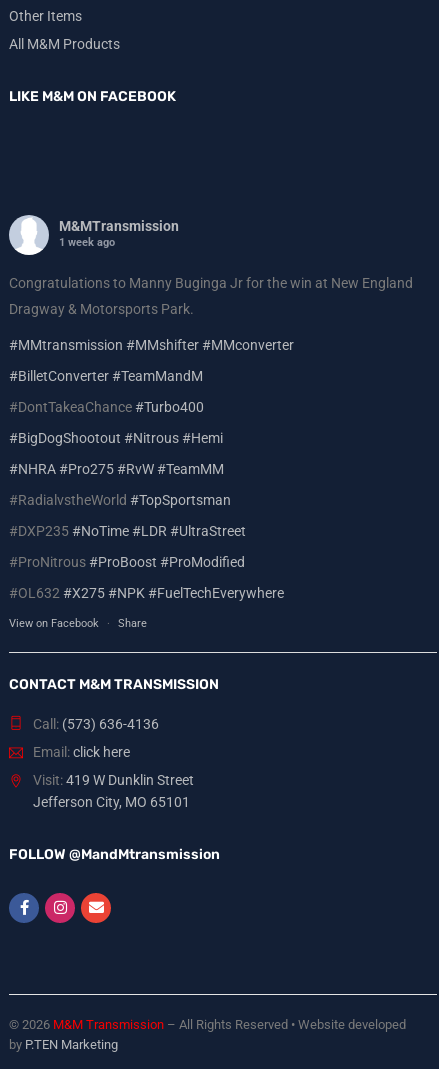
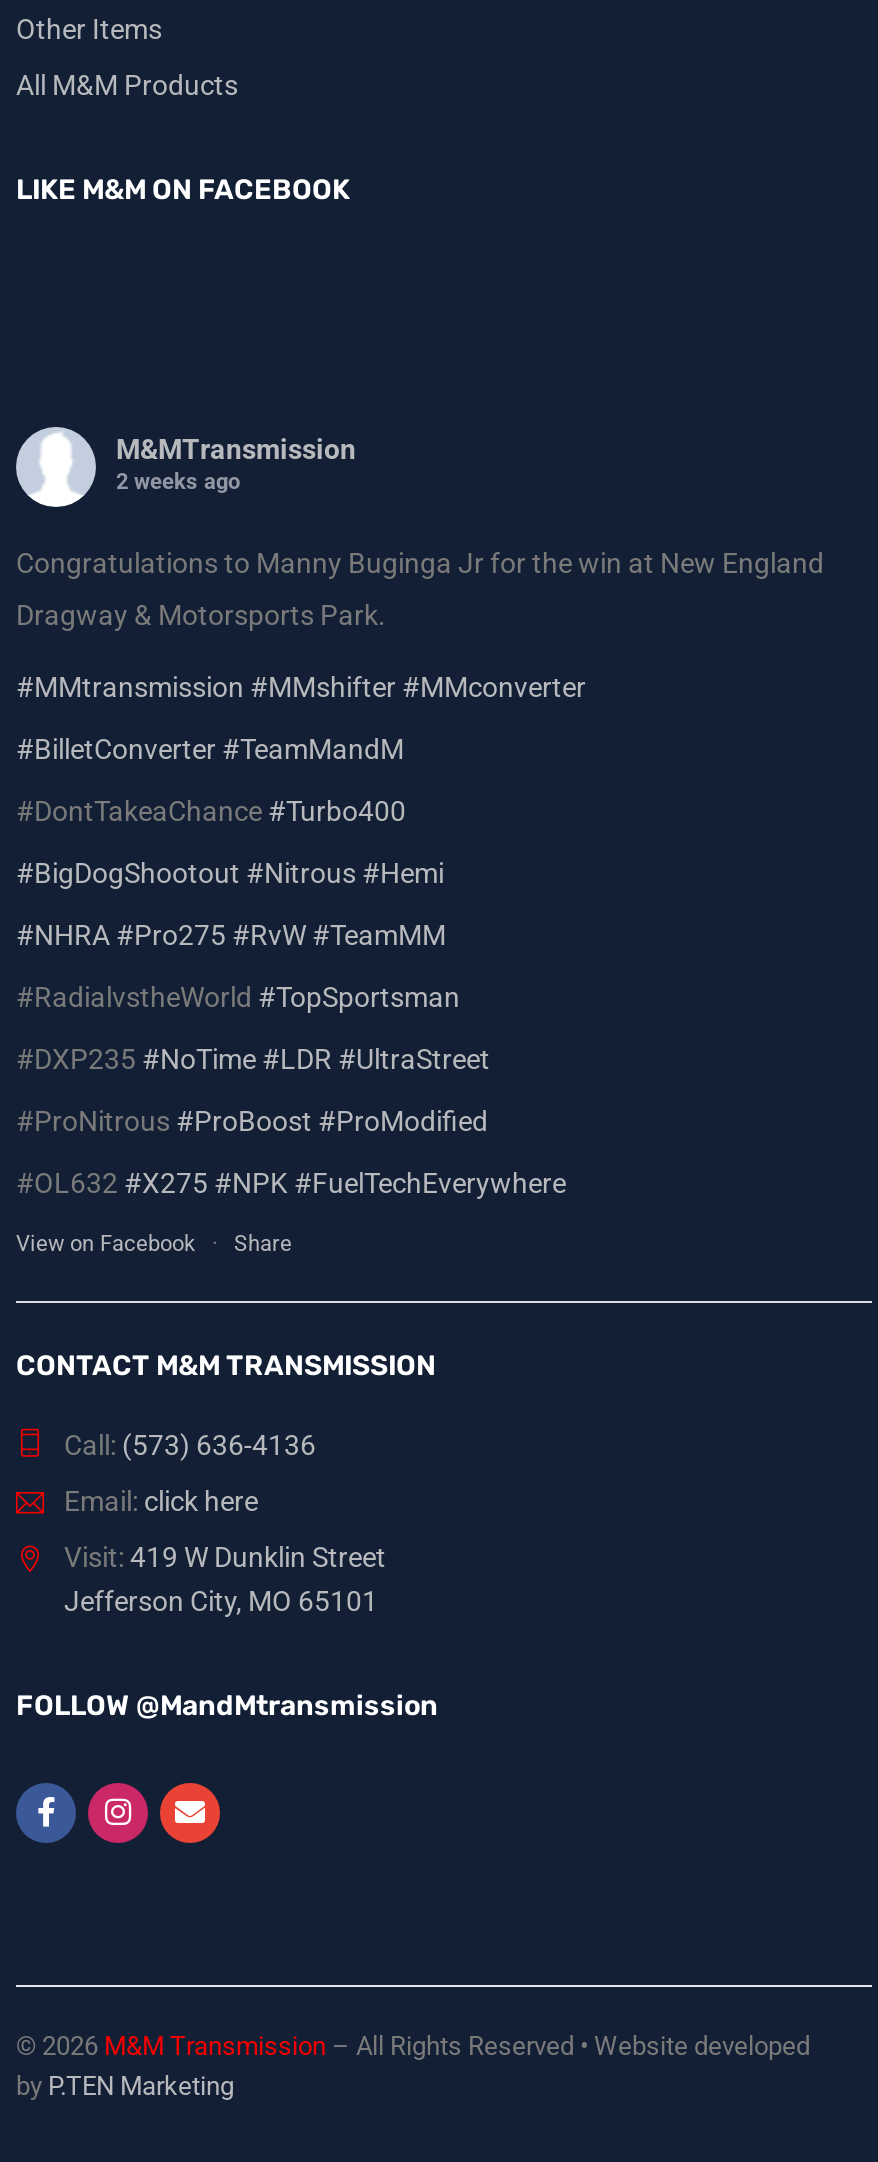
[59,236,115,249] 1 week ago -> [116,469,240,495] 2 weeks ago

